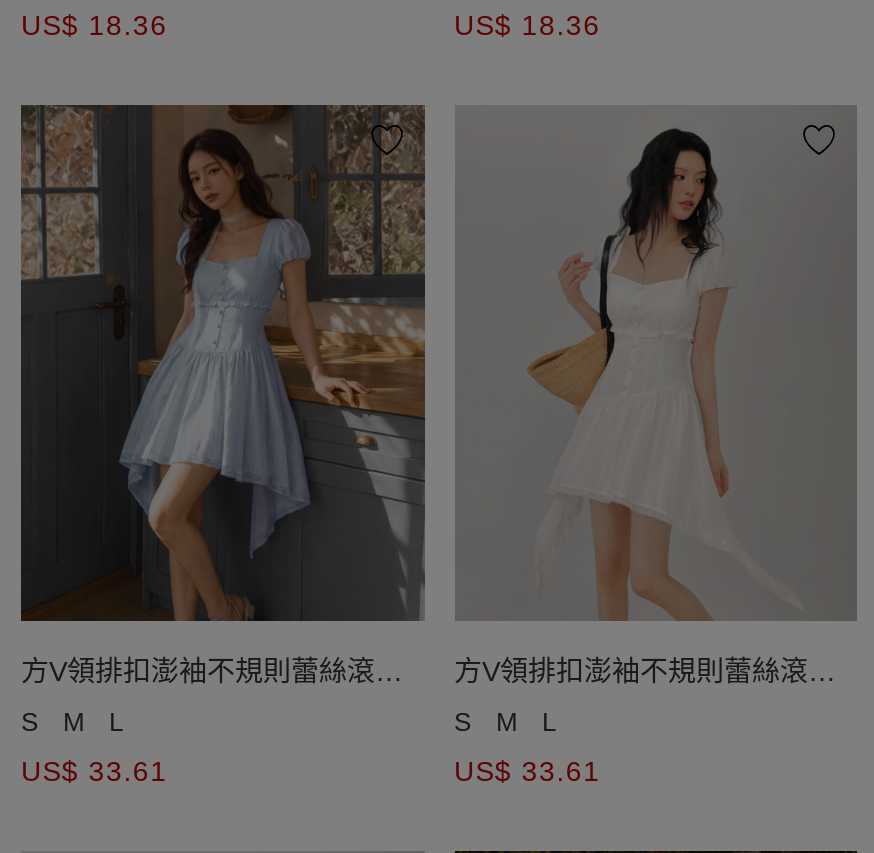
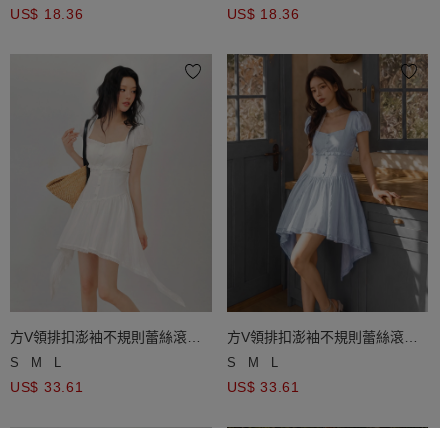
[21,103,427,623] [image] -> [11,54,212,313] [image]
[457,105,857,623] [image] -> [227,53,429,313] [image]

